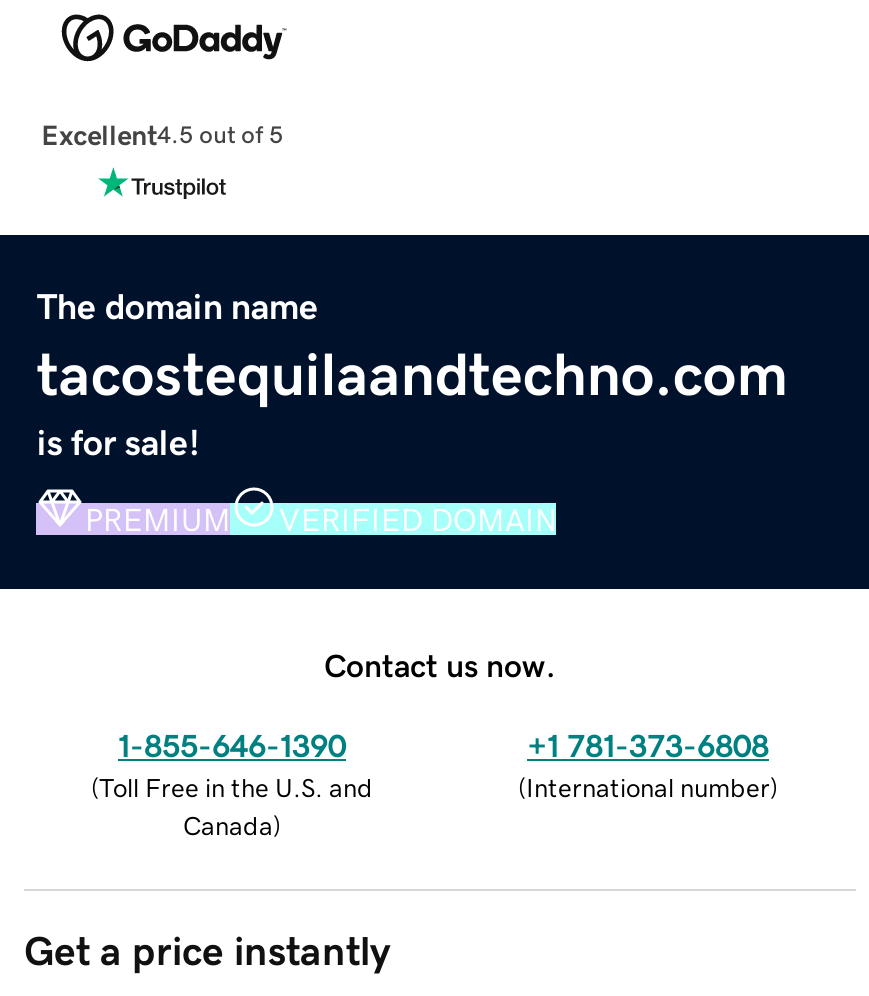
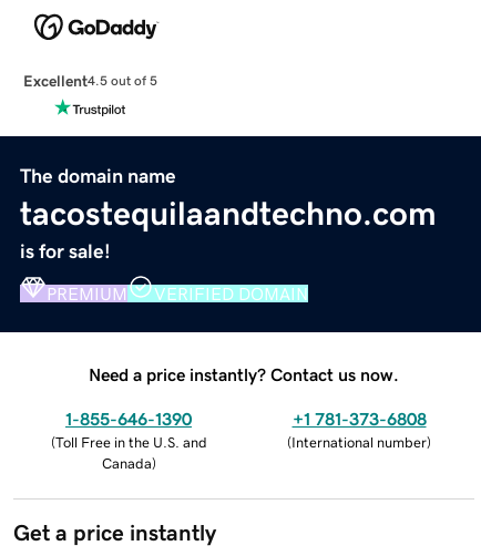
[324,648,556,680] Contact us now. -> [89,365,399,383] Need a price instantly? Contact us now.

